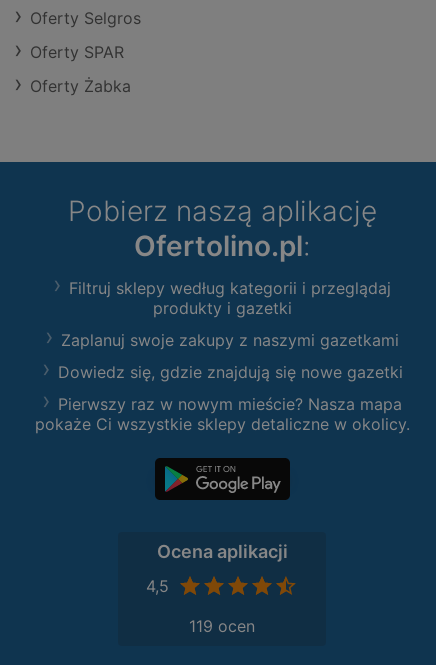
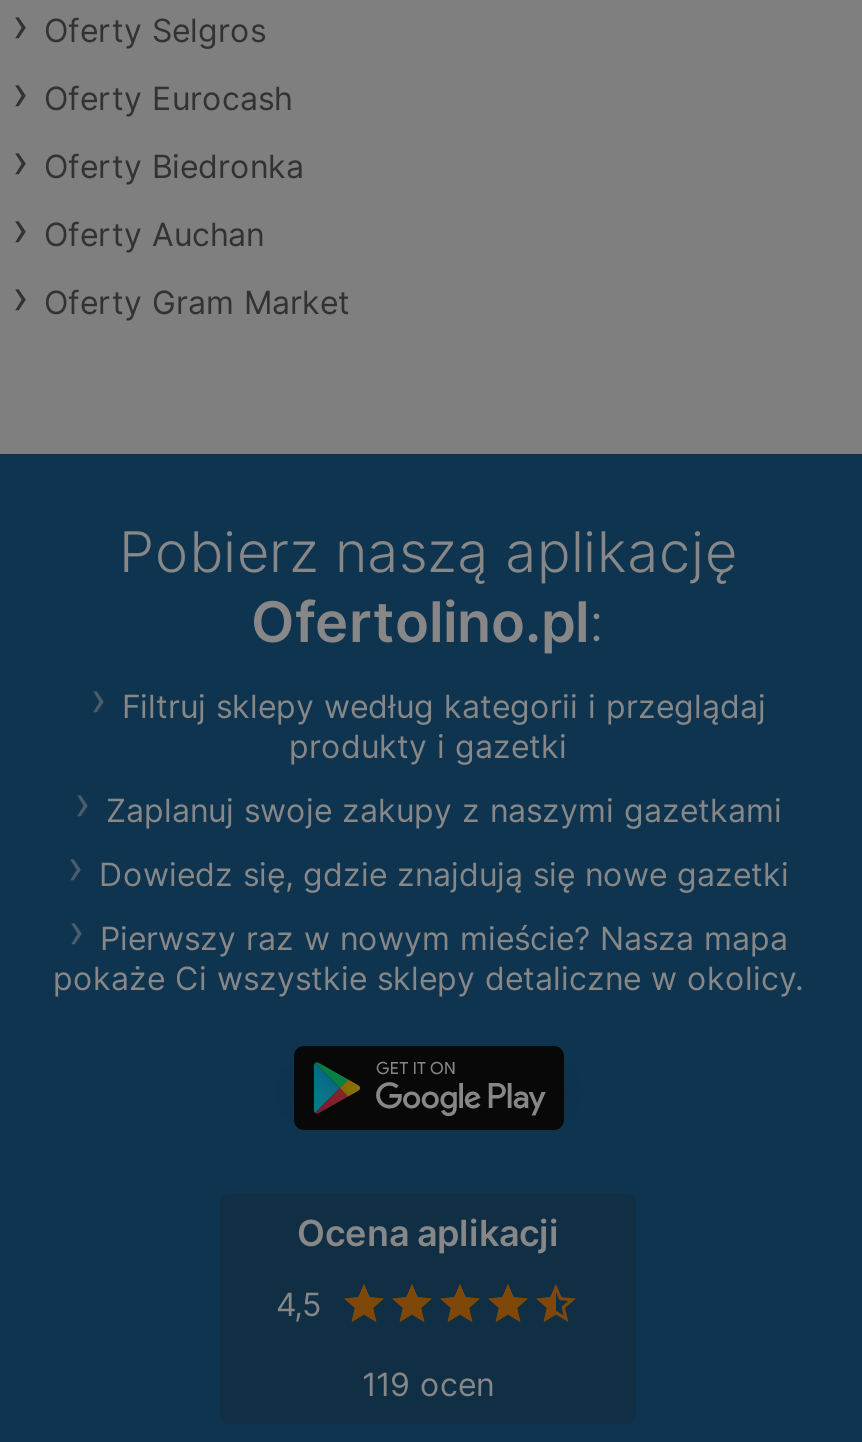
[30,42,131,96] Oferty SPAR | Oferty Żabka -> [44,78,350,322] Oferty Eurocash | Oferty Biedronka | Oferty Auchan | Oferty Gram Market

